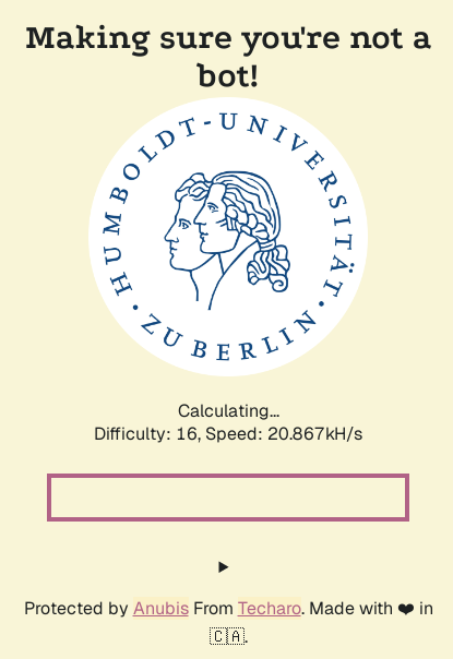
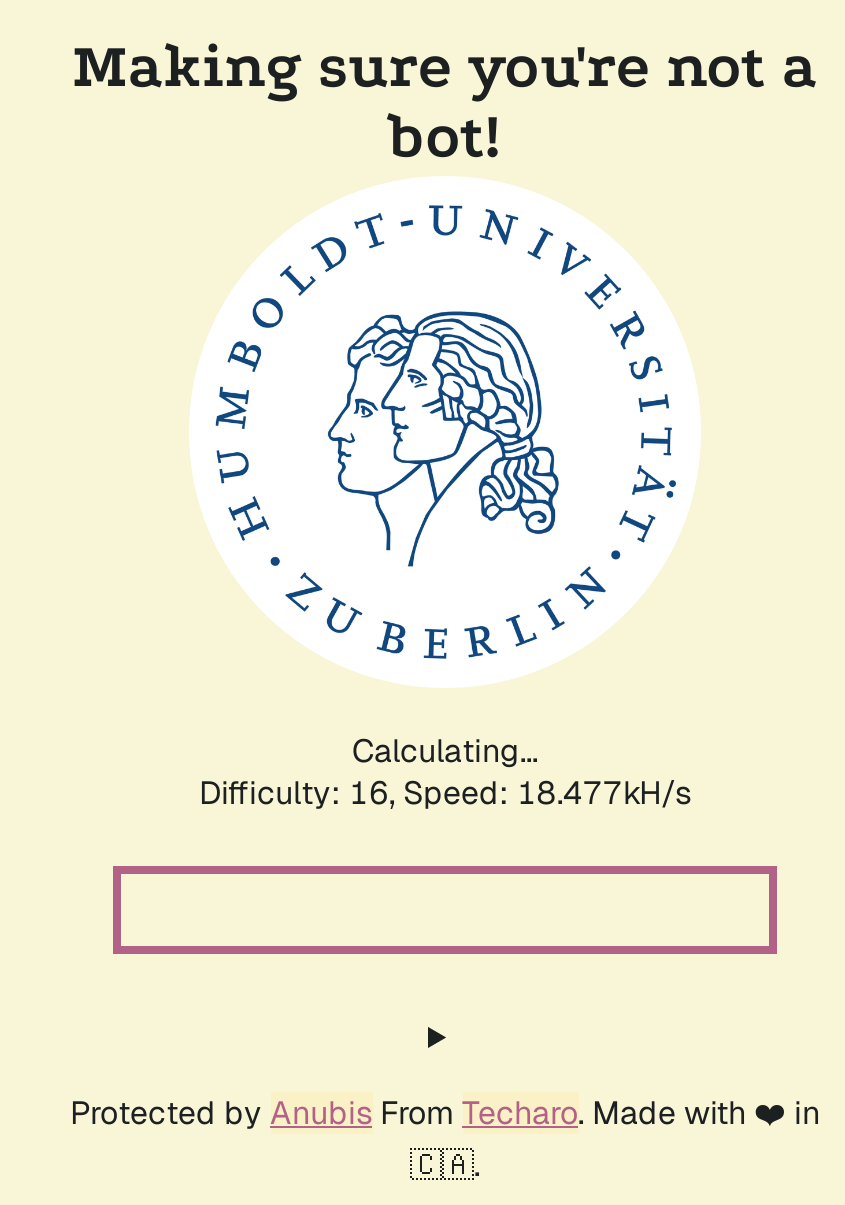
[94,422,362,445] Difficulty: 16, Speed: 20.867kH/s -> [199,772,691,814] Difficulty: 16, Speed: 18.477kH/s

